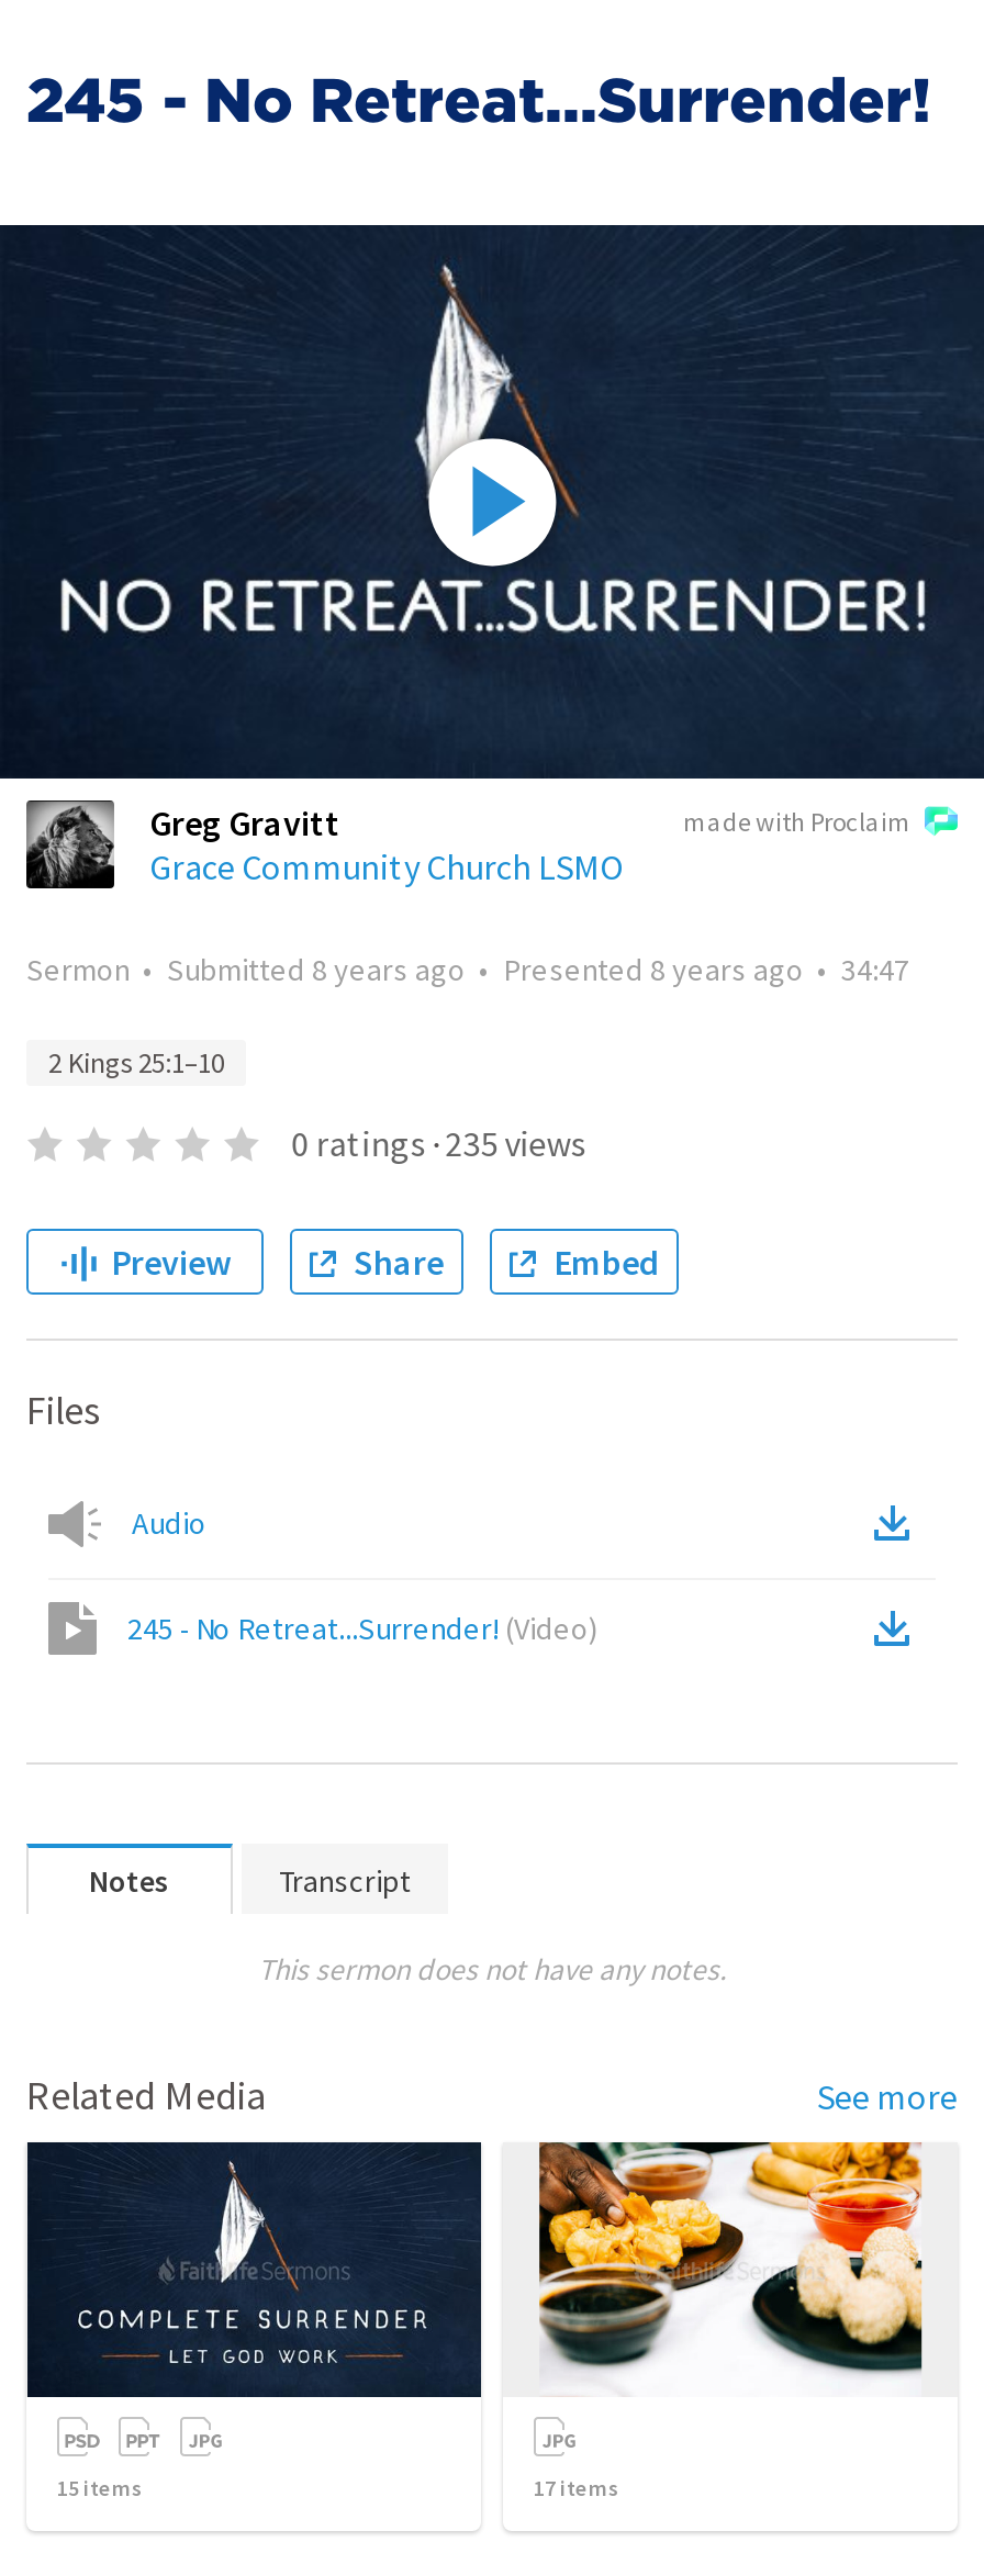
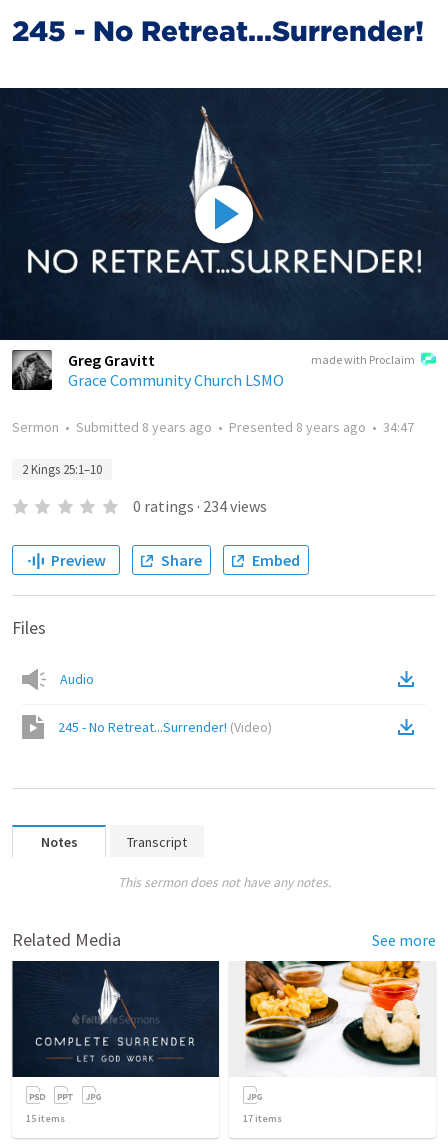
[291,1121,586,1165] 0 ratings · 235 views -> [133,496,267,516] 0 ratings · 234 views

